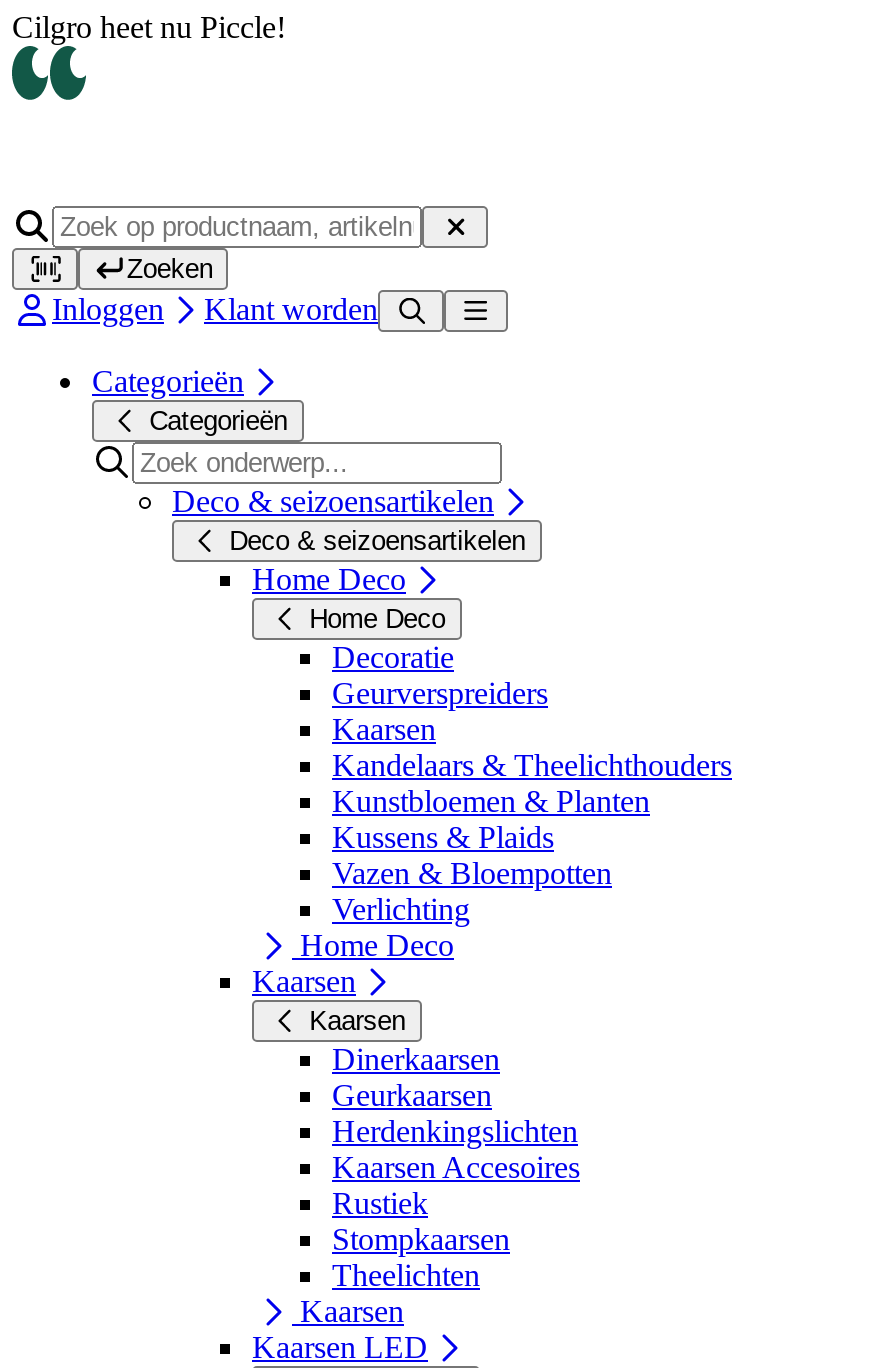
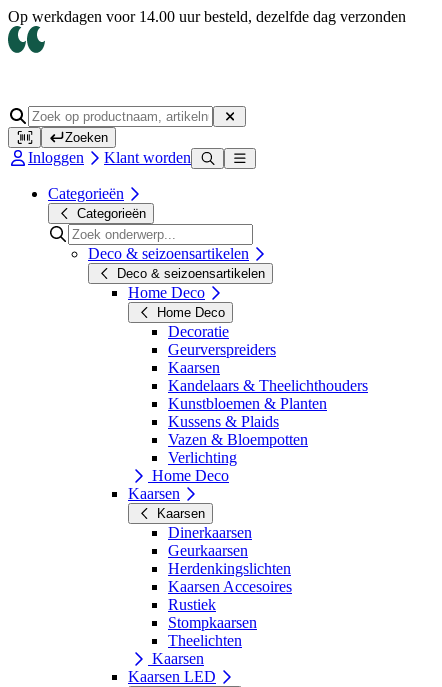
[12,10,286,44] Cilgro heet nu Piccle! -> [8,8,406,25] Op werkdagen voor 14.00 uur besteld, dezelfde dag verzonden

